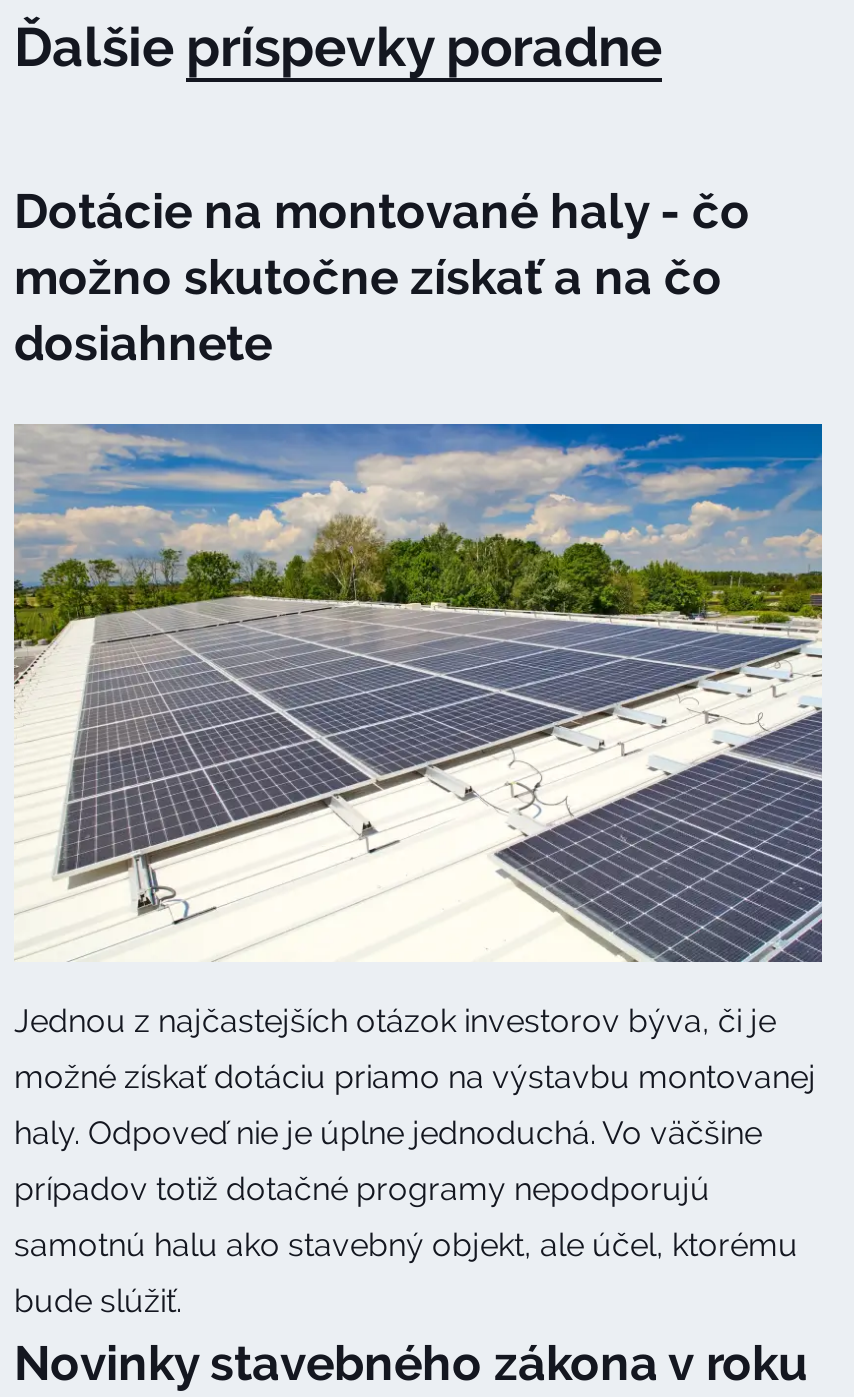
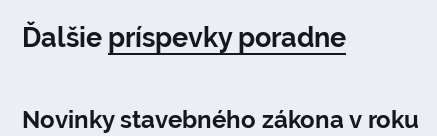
[14,183,750,369] Dotácie na montované haly - čo | možno skutočne získať a na čo | dosiahnete -> none
[12,422,824,1320] [image] | Jednou z najčastejších otázok investorov býva, či je | možné získať dotáciu priamo na výstavbu montovanej | haly. Odpoveď nie je úplne jednoduchá. Vo väčšine | prípadov totiž dotačné programy nepodporujú | samotnú halu ako stavebný objekt, ale účel, ktorému | bude slúžiť. -> none

